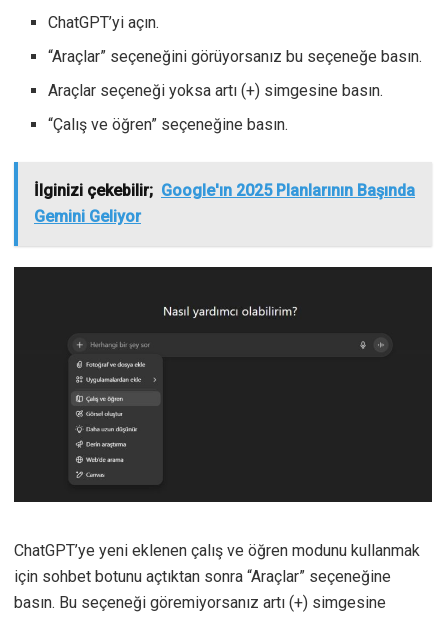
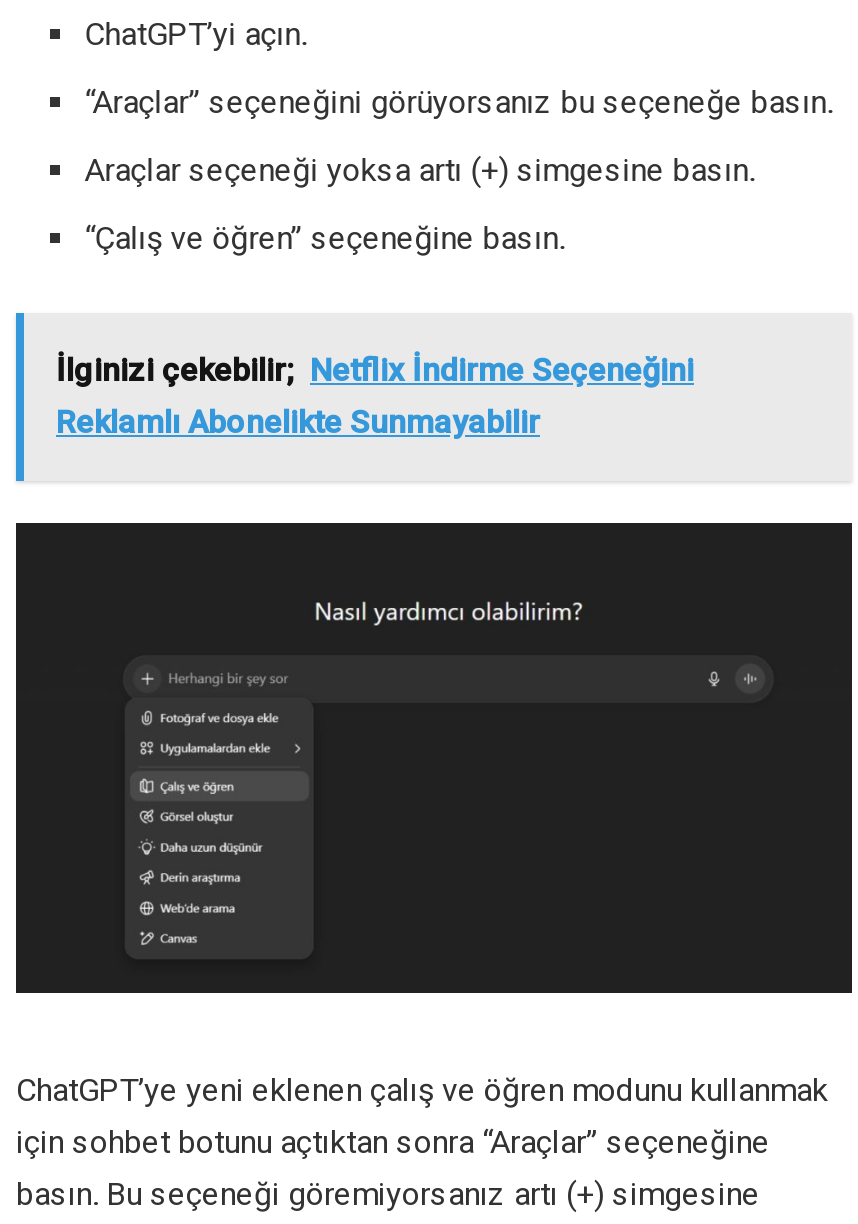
[34,181,415,226] İlginizi çekebilir; Google'ın 2025 Planlarının Başında | Gemini Geliyor -> [56,351,694,441] İlginizi çekebilir; Netflix İndirme Seçeneğini | Reklamlı Abonelikte Sunmayabilir

